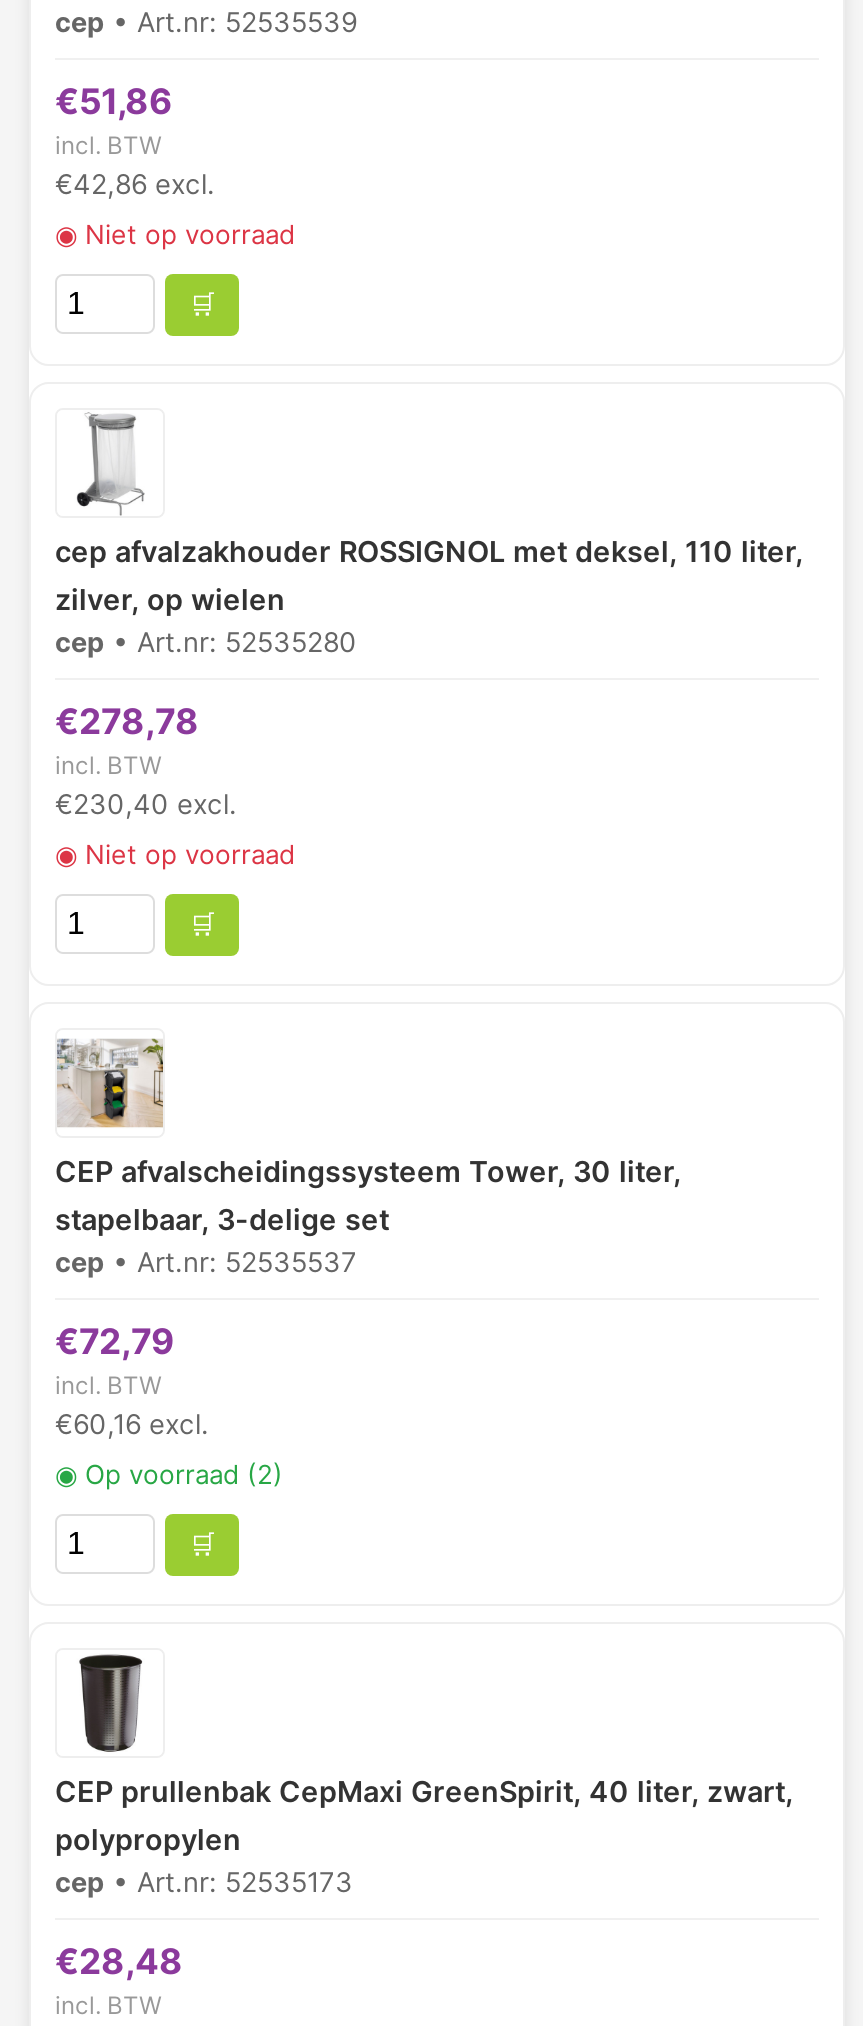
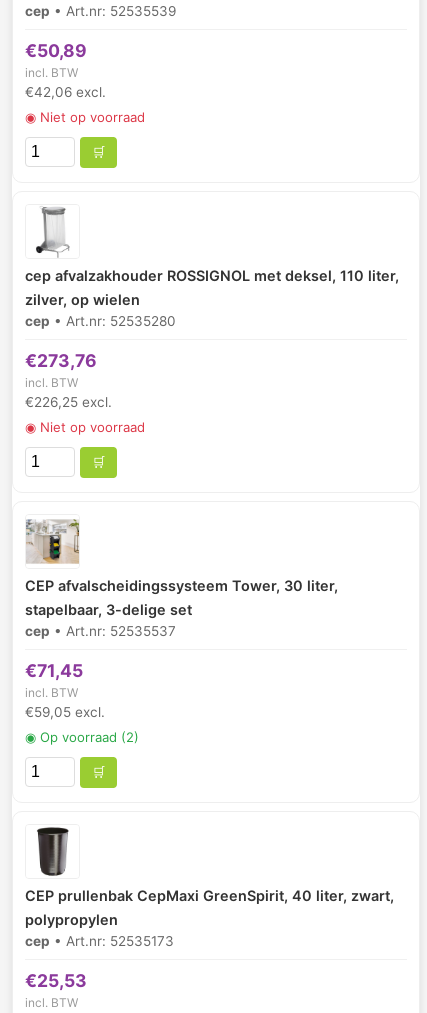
[55,80,173,122] €51,86 -> [25,40,87,61] €50,89
[55,168,215,200] €42,86 excl. -> [25,84,106,100] €42,06 excl.
[55,700,199,742] €278,78 -> [25,350,97,371] €273,76
[55,788,237,820] €230,40 excl. -> [25,394,112,410] €226,25 excl.
[55,1320,175,1362] €72,79 -> [25,660,83,681] €71,45
[55,1408,209,1440] €60,16 excl. -> [25,704,105,720] €59,05 excl.
[55,1940,183,1982] €28,48 -> [25,970,87,991] €25,53

